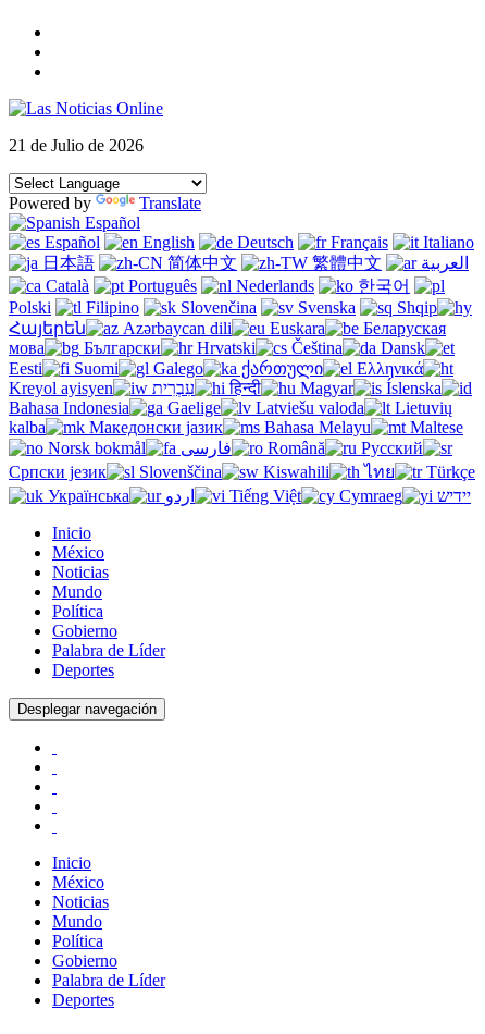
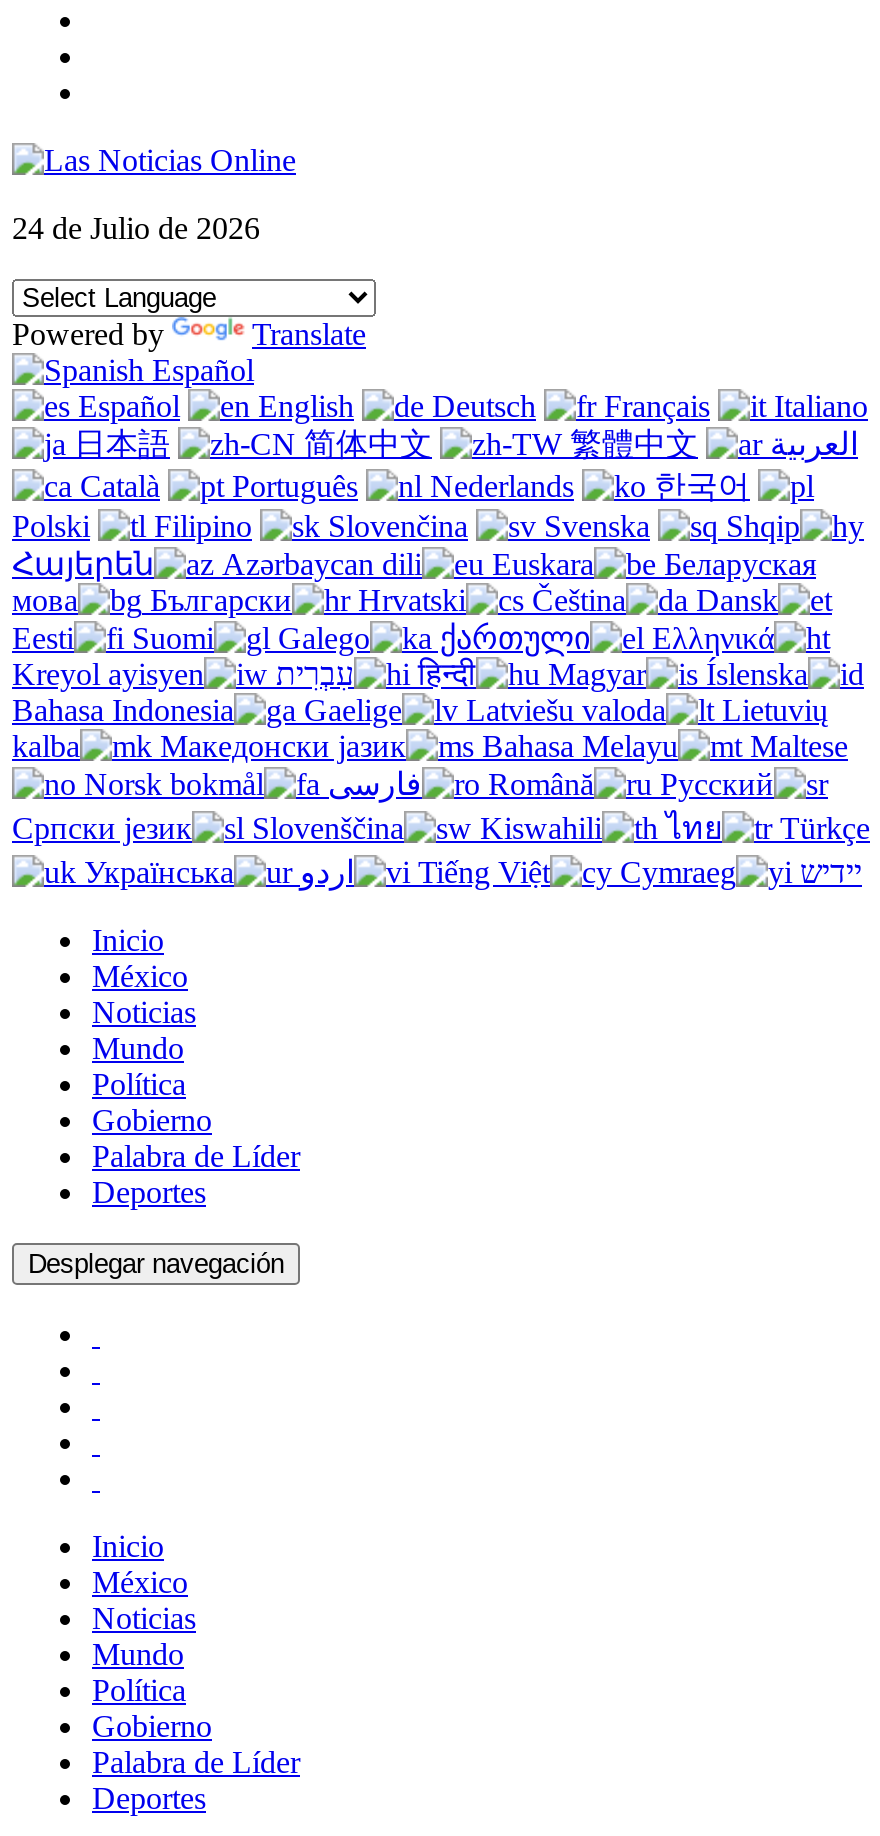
[9,136,144,155] 21 de Julio de 2026 -> [12,211,260,245] 24 de Julio de 2026

